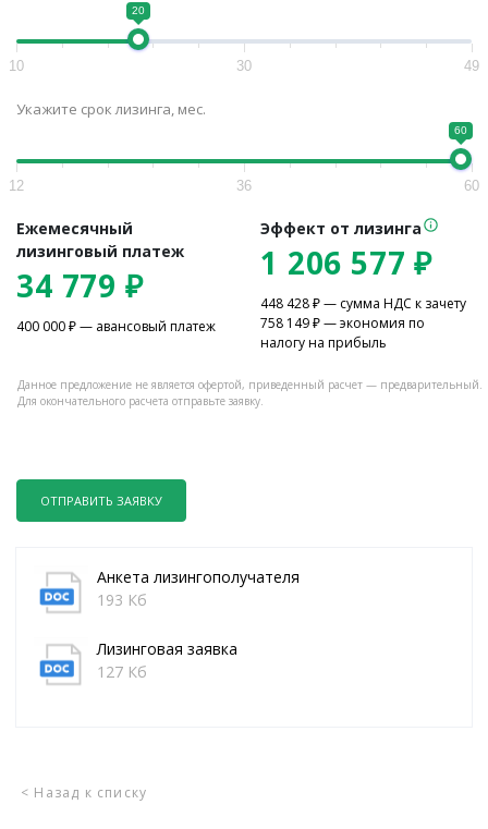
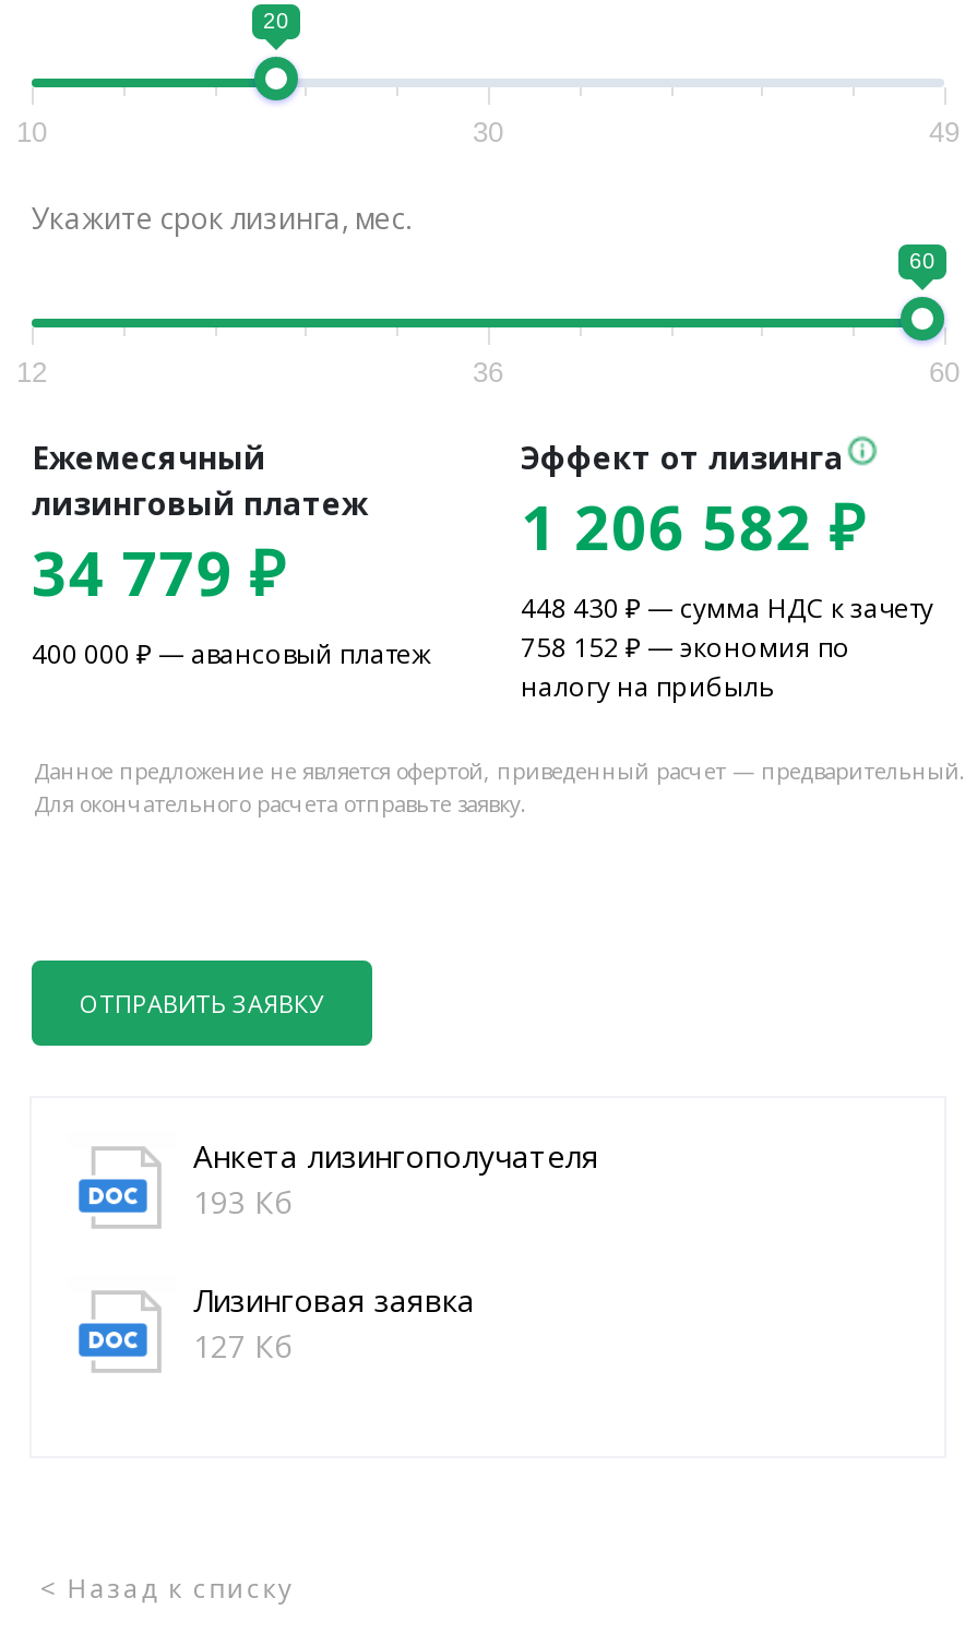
[260,242,433,283] 1 206 577 ₽ -> [521,484,866,567] 1 206 582 ₽
[260,294,466,312] 448 428 ₽ — сумма НДС к зачету -> [521,589,933,626] 448 430 ₽ — сумма НДС к зачету
[260,313,425,332] 758 149 ₽ — экономия по -> [521,628,850,665] 758 152 ₽ — экономия по

